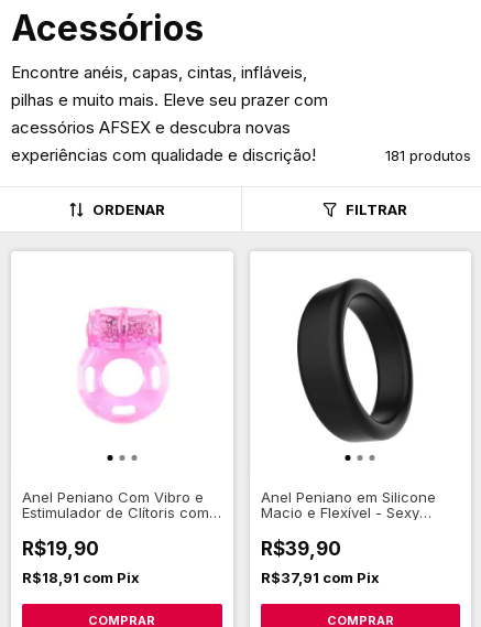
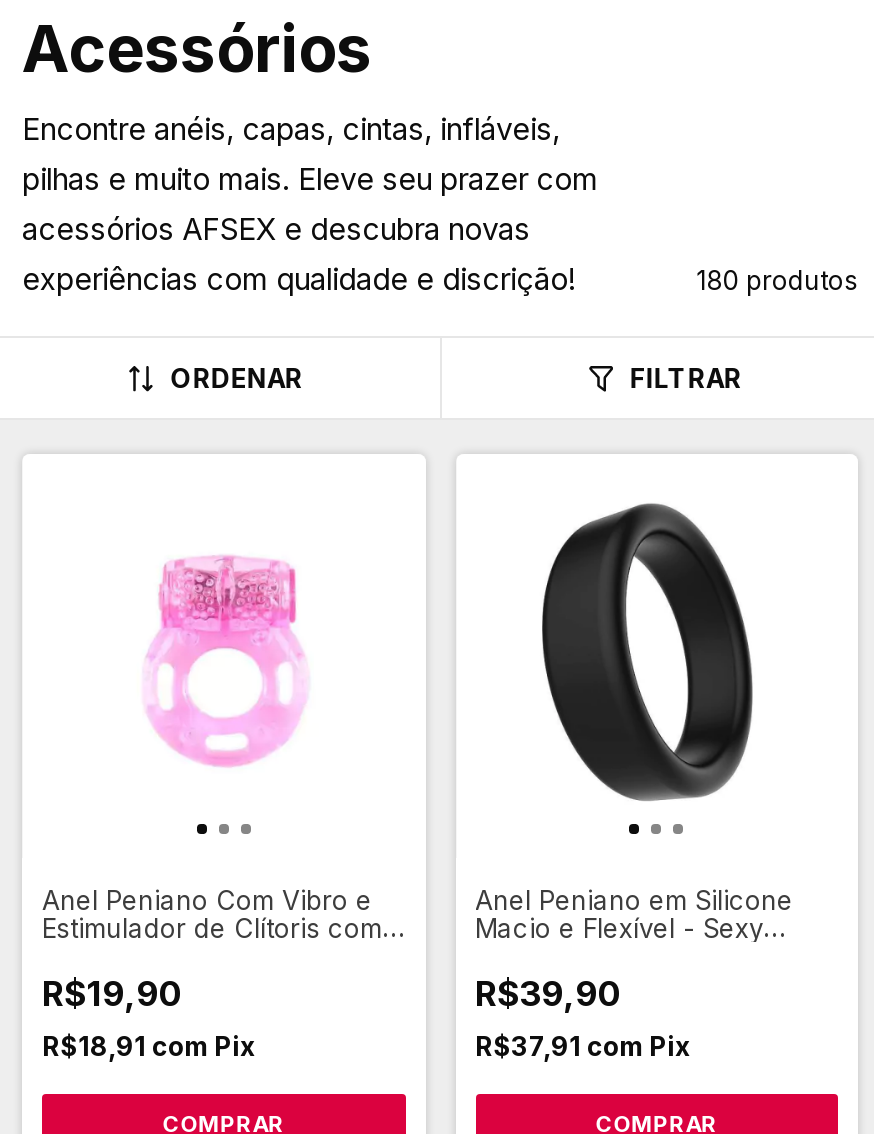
[385,147,471,164] 181 produtos -> [696,264,858,296] 180 produtos

